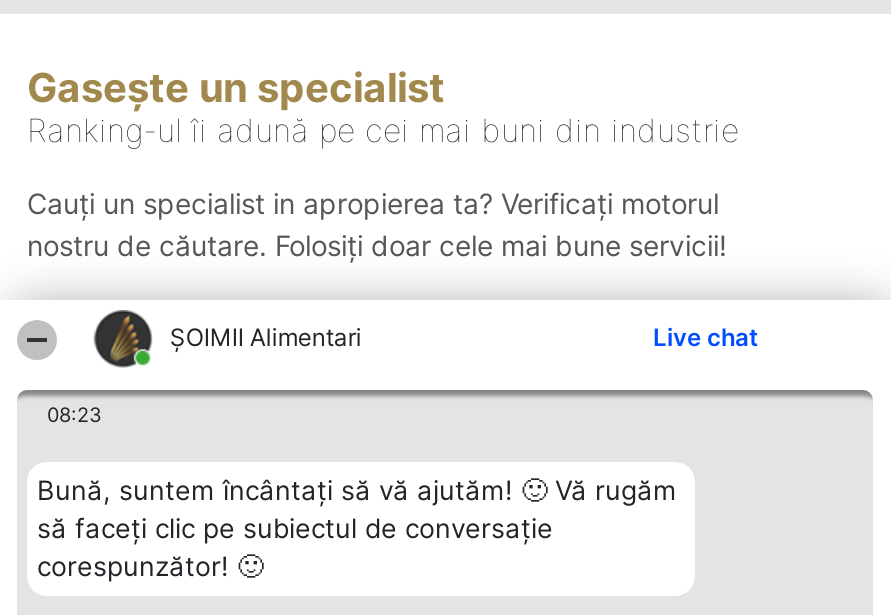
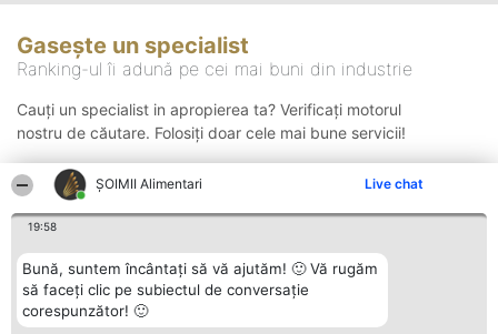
[47,402,101,426] 08:23 -> [28,220,57,233] 19:58

